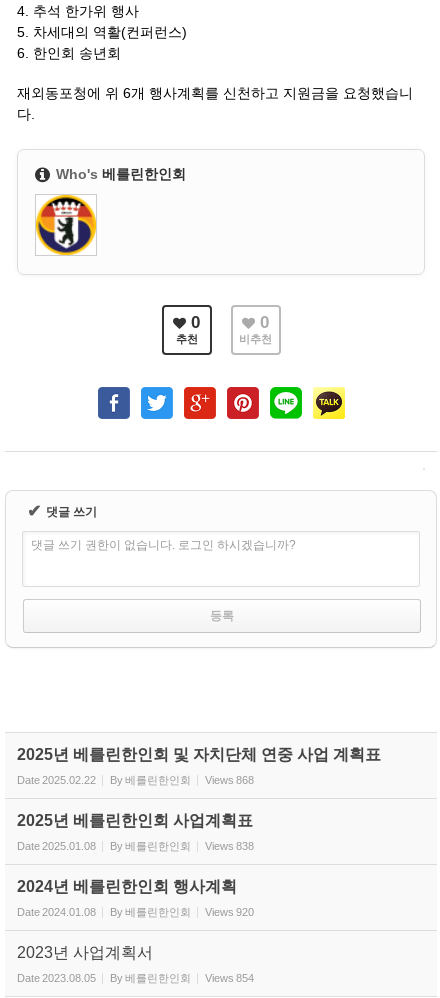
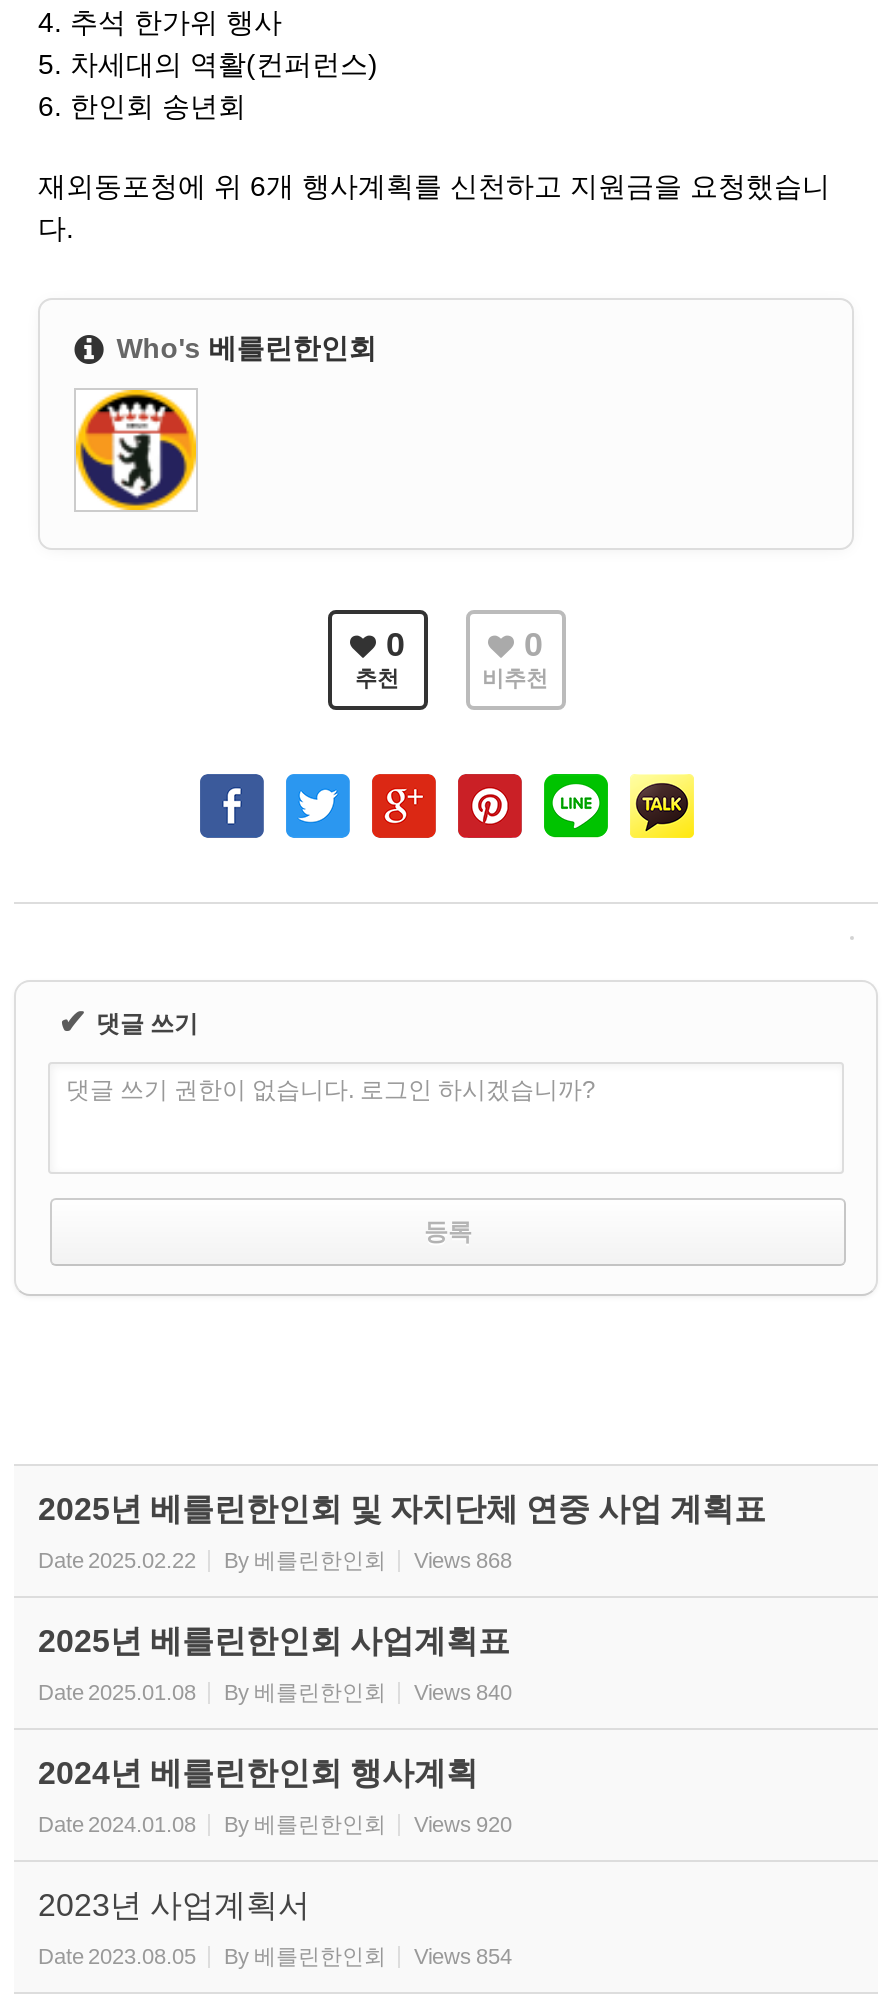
[205,839,254,851] Views 838 -> [414,1679,512,1703] Views 840

